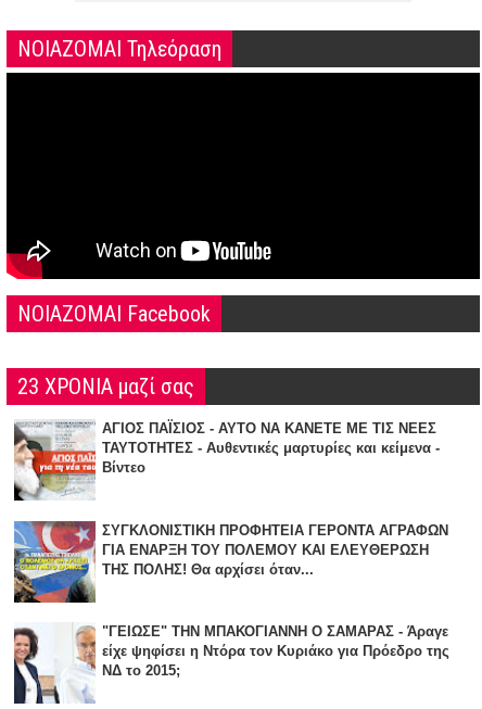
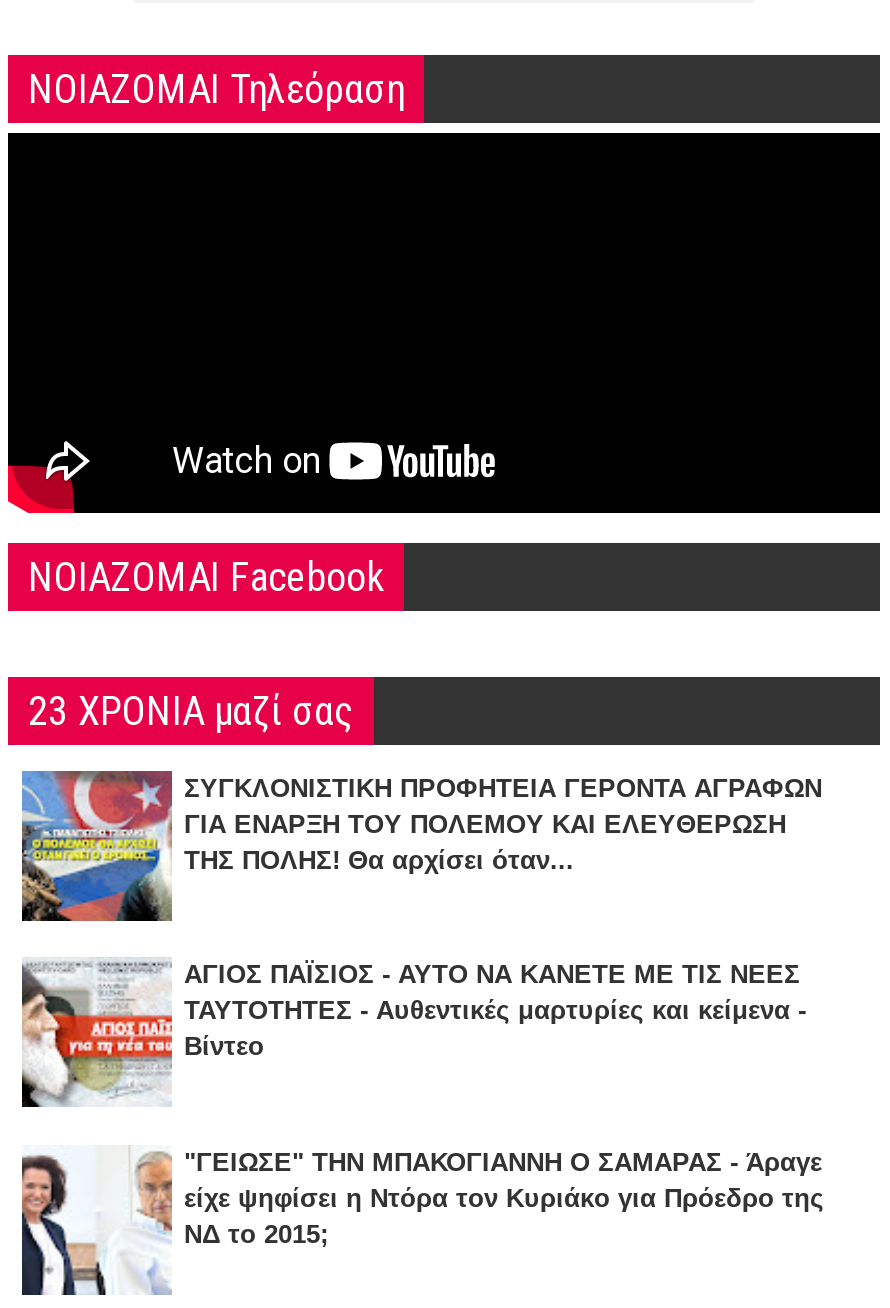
moved [12,419,440,502] -> [18,957,806,1109]: [image] | ΑΓΙΟΣ ΠΑΪΣΙΟΣ - ΑΥΤΟ ΝΑ ΚΑΝΕΤΕ ΜΕ ΤΙΣ ΝΕΕΣ | ΤΑΥΤΟΤΗΤΕΣ - Αυθεντικές μαρτυρίες και κείμενα - | Βίντεο
moved [13,521,448,604] -> [20,769,822,923]: [image] | ΣΥΓΚΛΟΝΙΣΤΙΚΗ ΠΡΟΦΗΤΕΙΑ ΓΕΡΟΝΤΑ ΑΓΡΑΦΩΝ | ΓΙΑ ΕΝΑΡΞΗ TOY ΠΟΛΕΜΟΥ ΚΑΙ ΕΛΕΥΘΕΡΩΣΗ | ΤΗΣ ΠΟΛΗΣ! Θα αρχίσει όταν...

